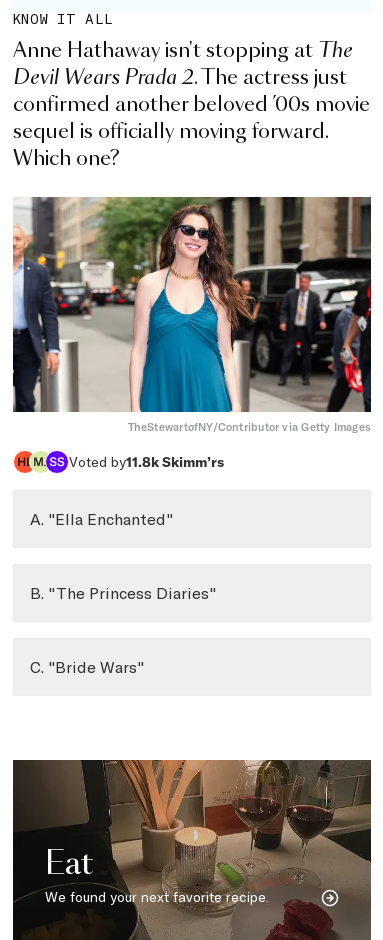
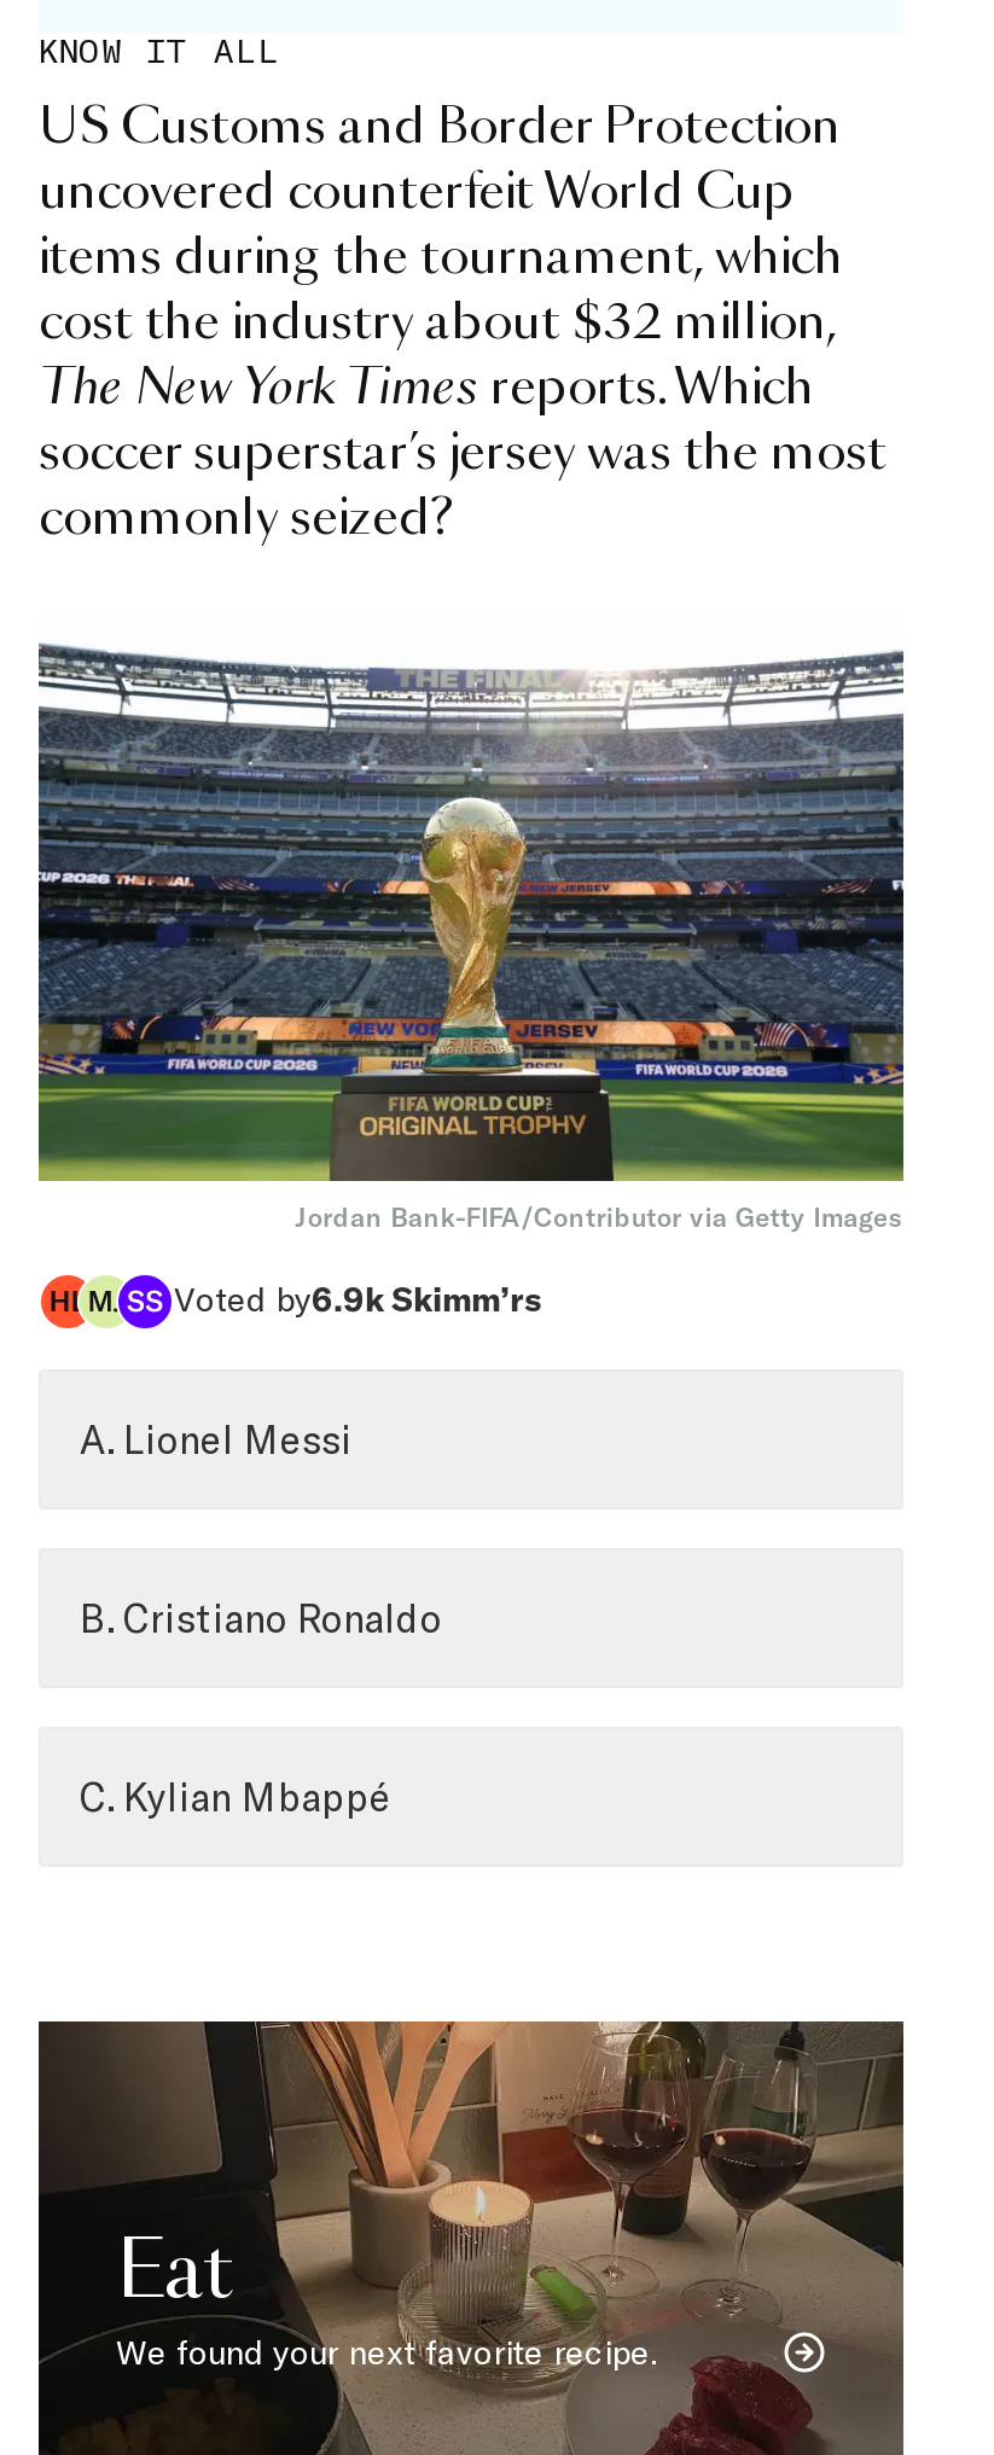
[13,41,370,169] Anne Hathaway isn't stopping at The | Devil Wears Prada 2. The actress just | confirmed another beloved ’00s movie | sequel is officially moving forward. | Which one? -> [39,104,887,543] US Customs and Border Protection | uncovered counterfeit World Cup | items during the tournament, which | cost the industry about $32 million, | The New York Times reports. Which | soccer superstar’s jersey was the most | commonly seized?
[12,204,372,434] [image] | TheStewartofNY/Contributor via Getty Images -> [36,642,906,1233] [image] | Jordan Bank-FIFA/Contributor via Getty Images
[69,453,224,471] Voted by11.8kSkimm’rs -> [174,1278,541,1321] Voted by6.9kSkimm’rs
[30,509,173,529] A. "Ella Enchanted" -> [80,1414,353,1463] A. Lionel Messi
[30,583,216,603] B. "The Princess Diaries" -> [80,1593,442,1641] B. Cristiano Ronaldo
[30,657,144,677] C. "Bride Wars" -> [80,1772,391,1820] C. Kylian Mbappé

